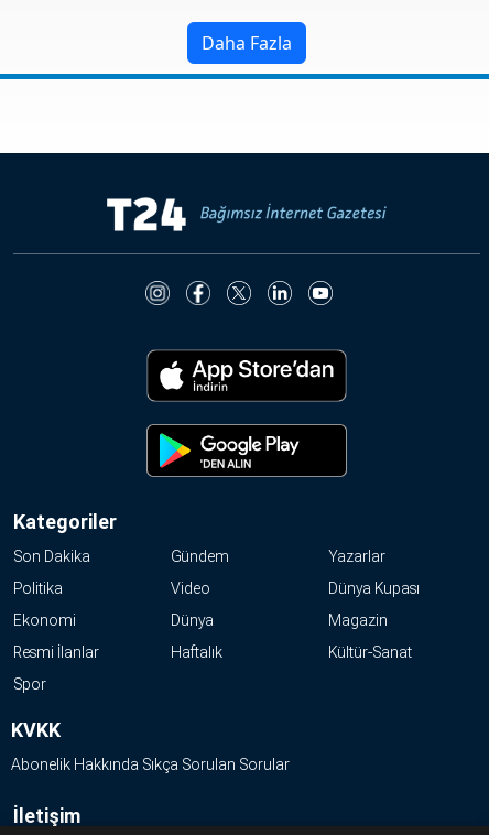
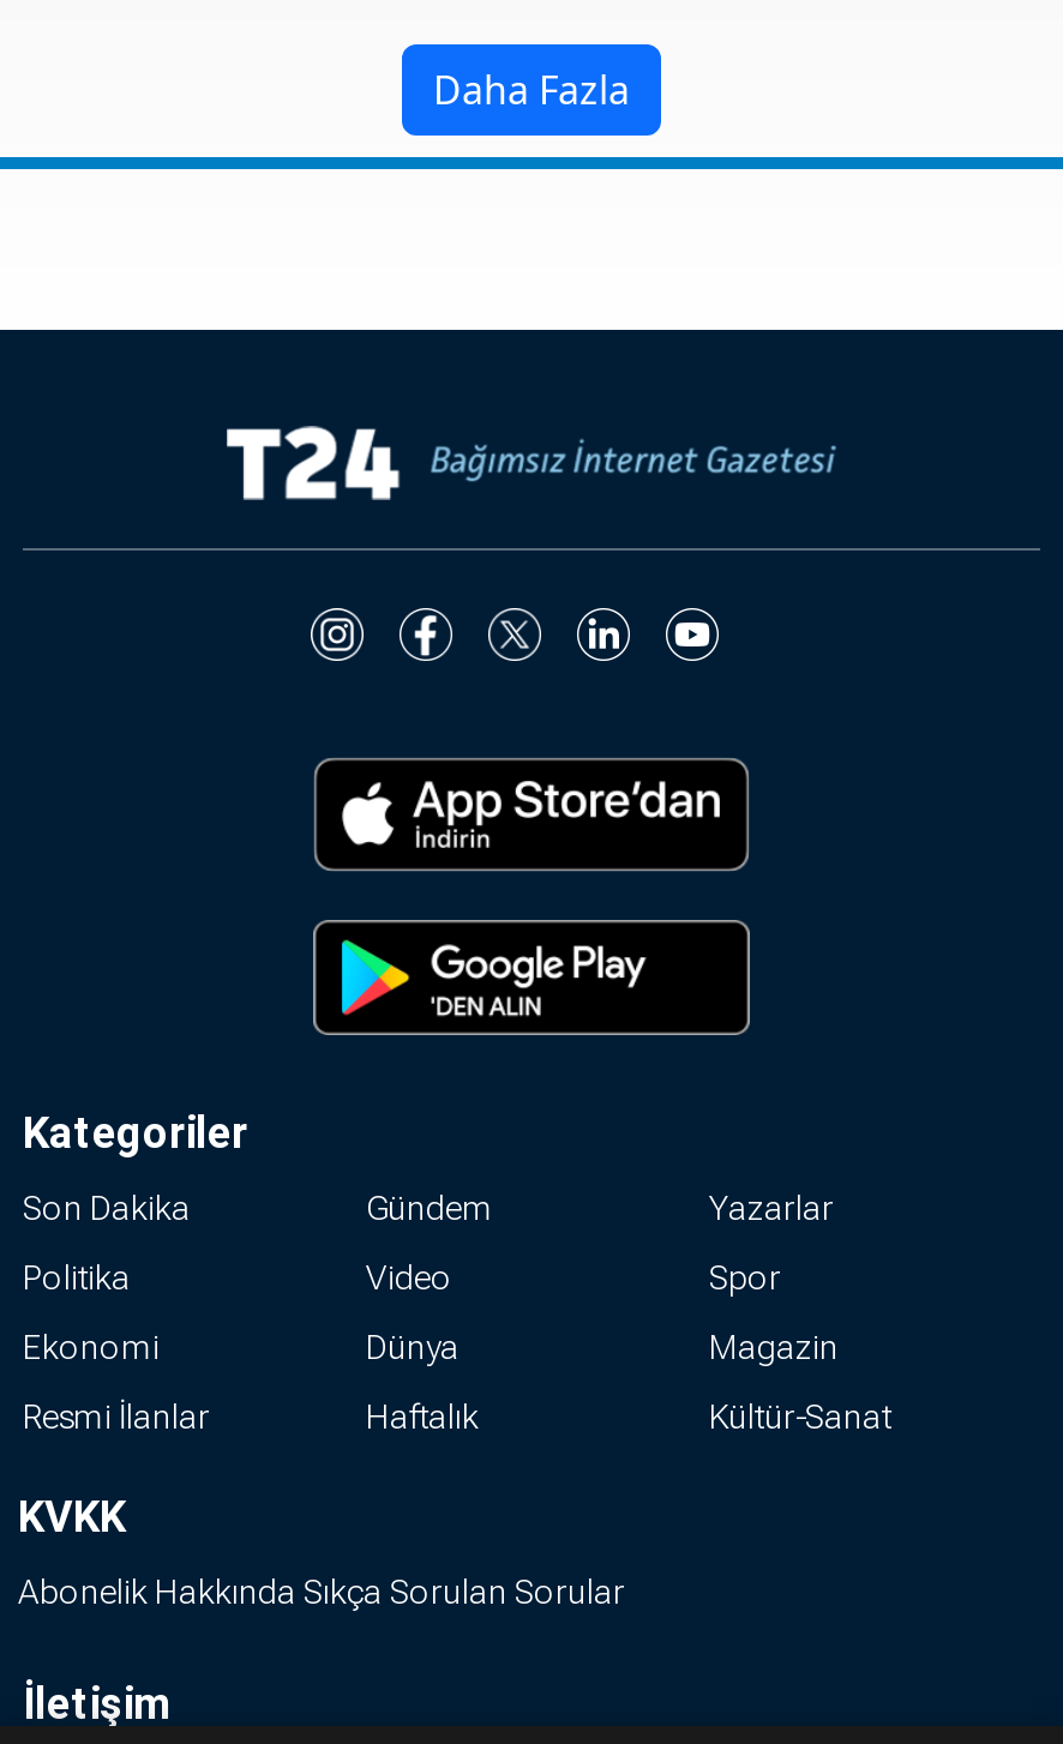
[328,580,420,597] Dünya Kupası -> none
moved [13,675,46,693] -> [709,1258,781,1297]: Spor

